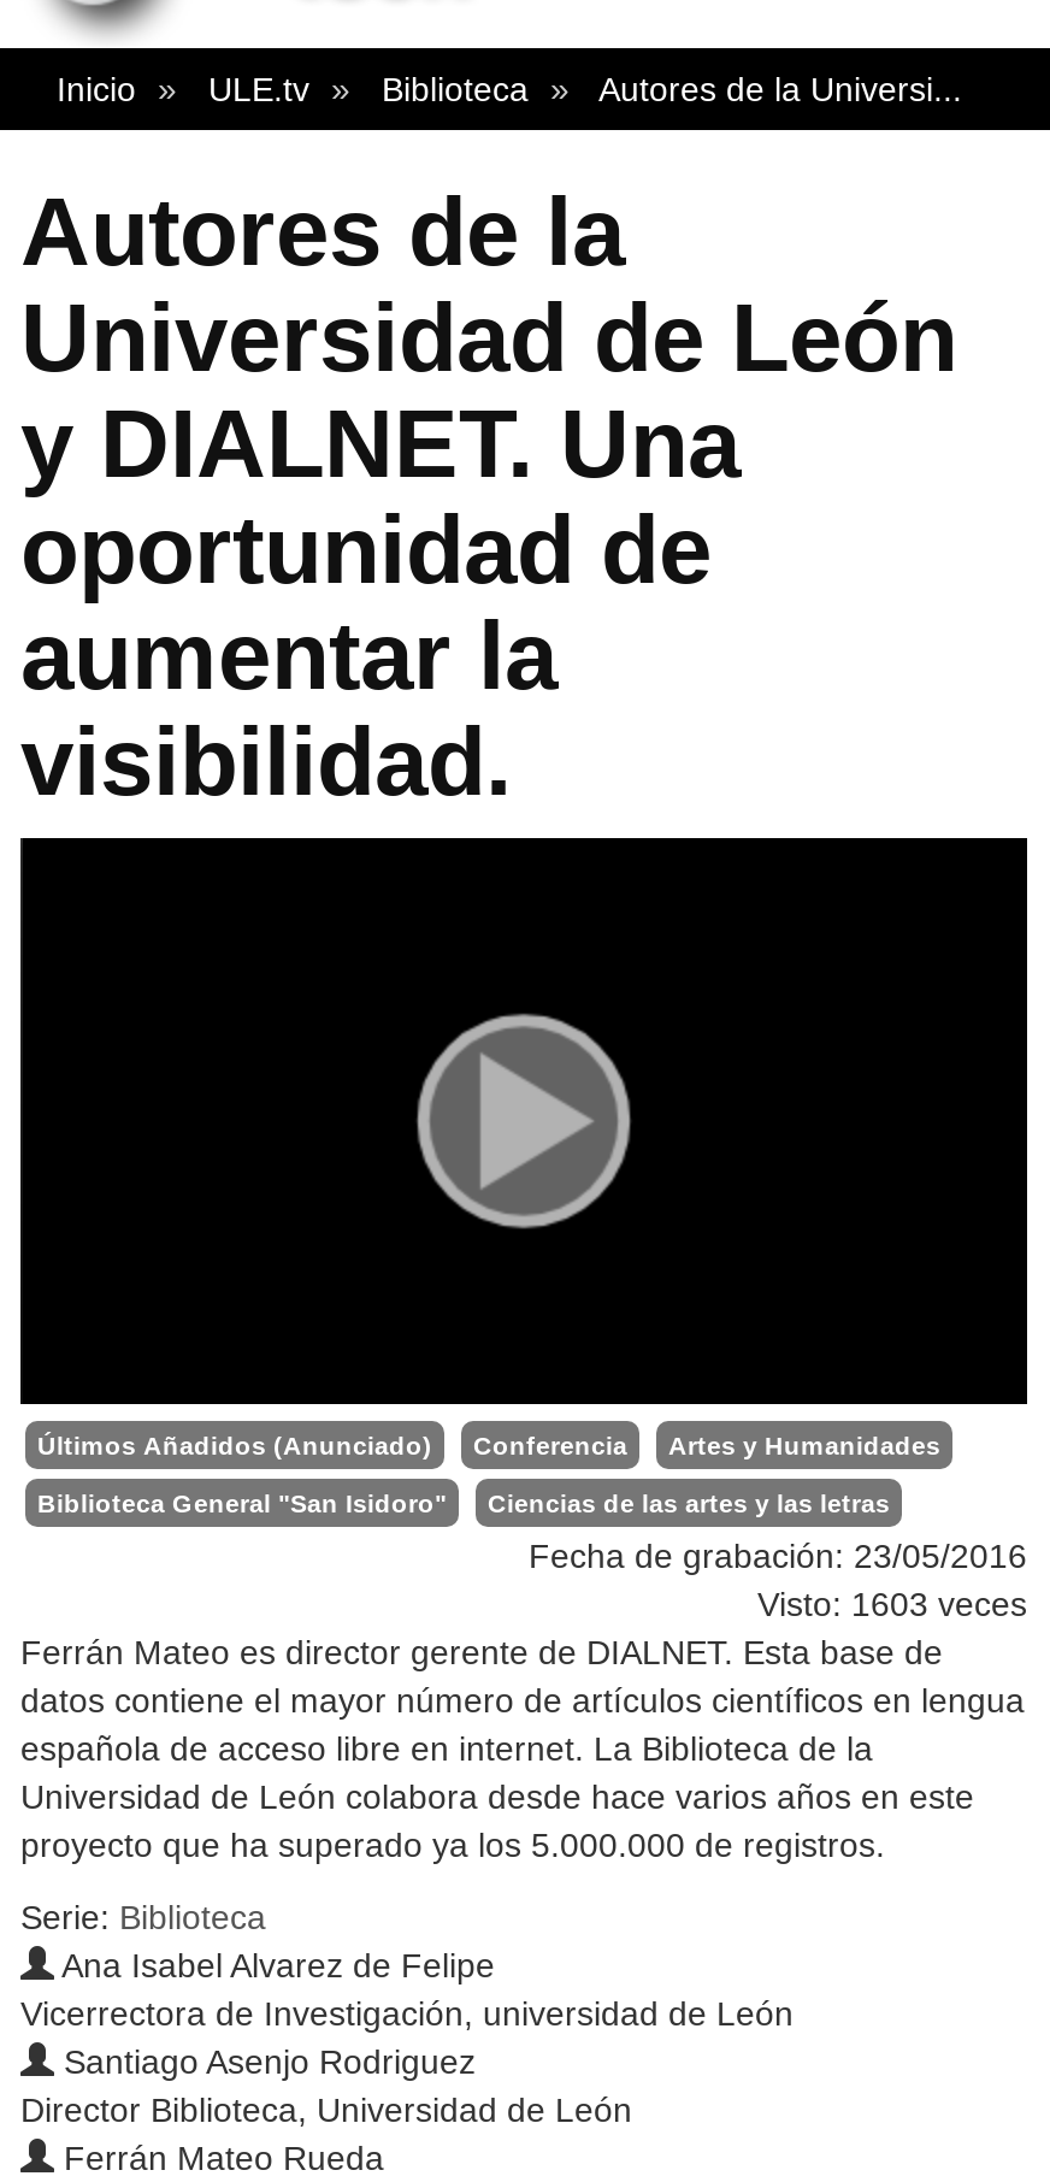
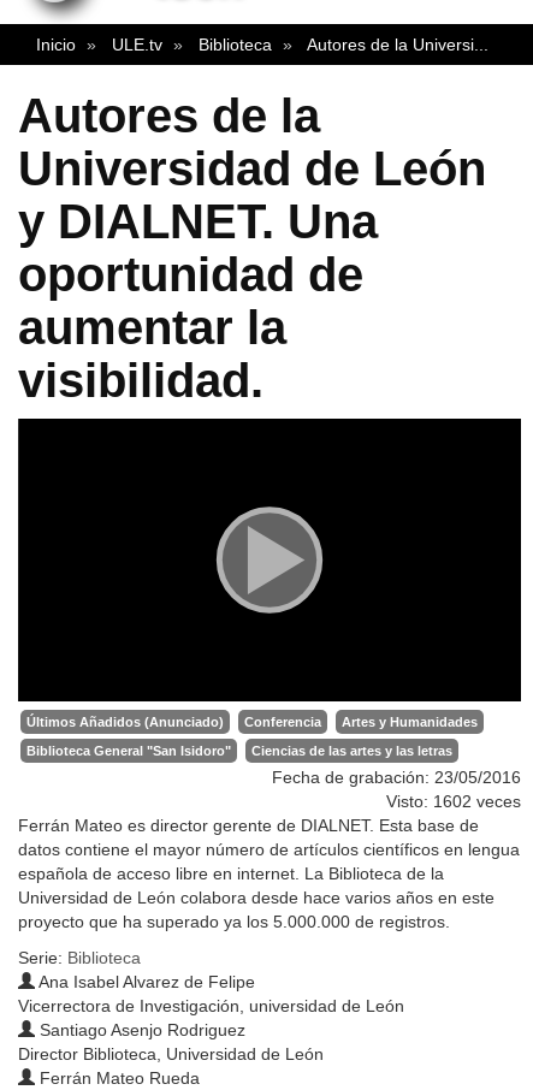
[757,1585,1027,1623] Visto: 1603 veces -> [386,792,521,811] Visto: 1602 veces

